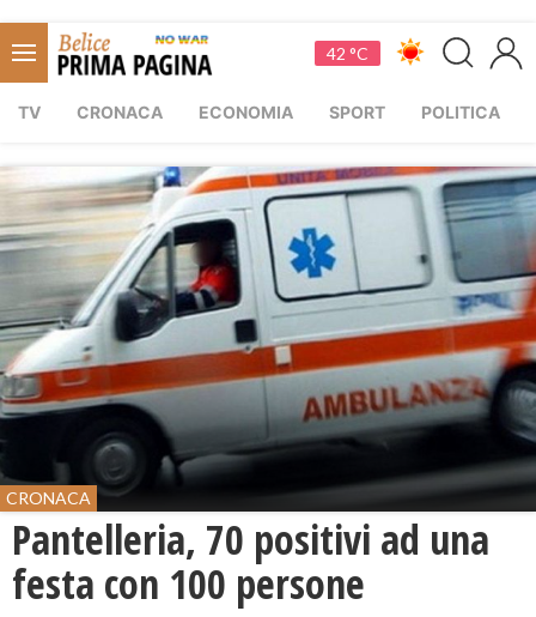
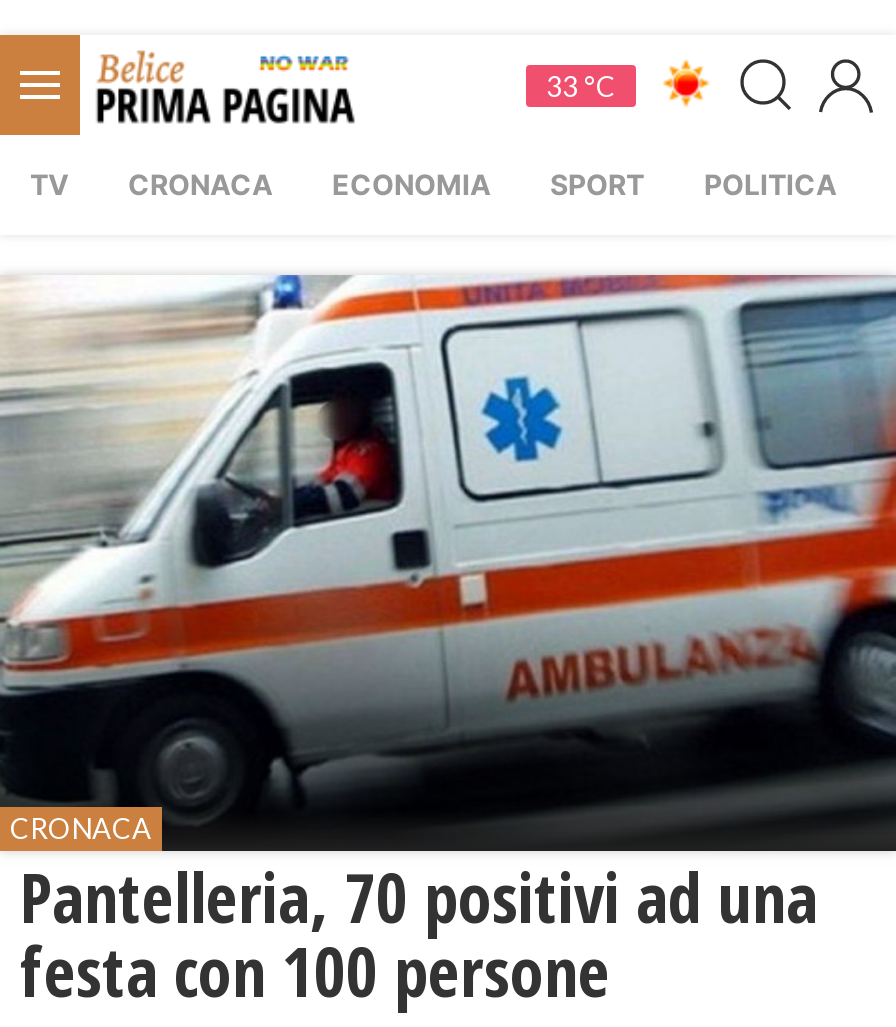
[327,43,368,63] 42 °C -> [546,68,616,102] 33 °C

